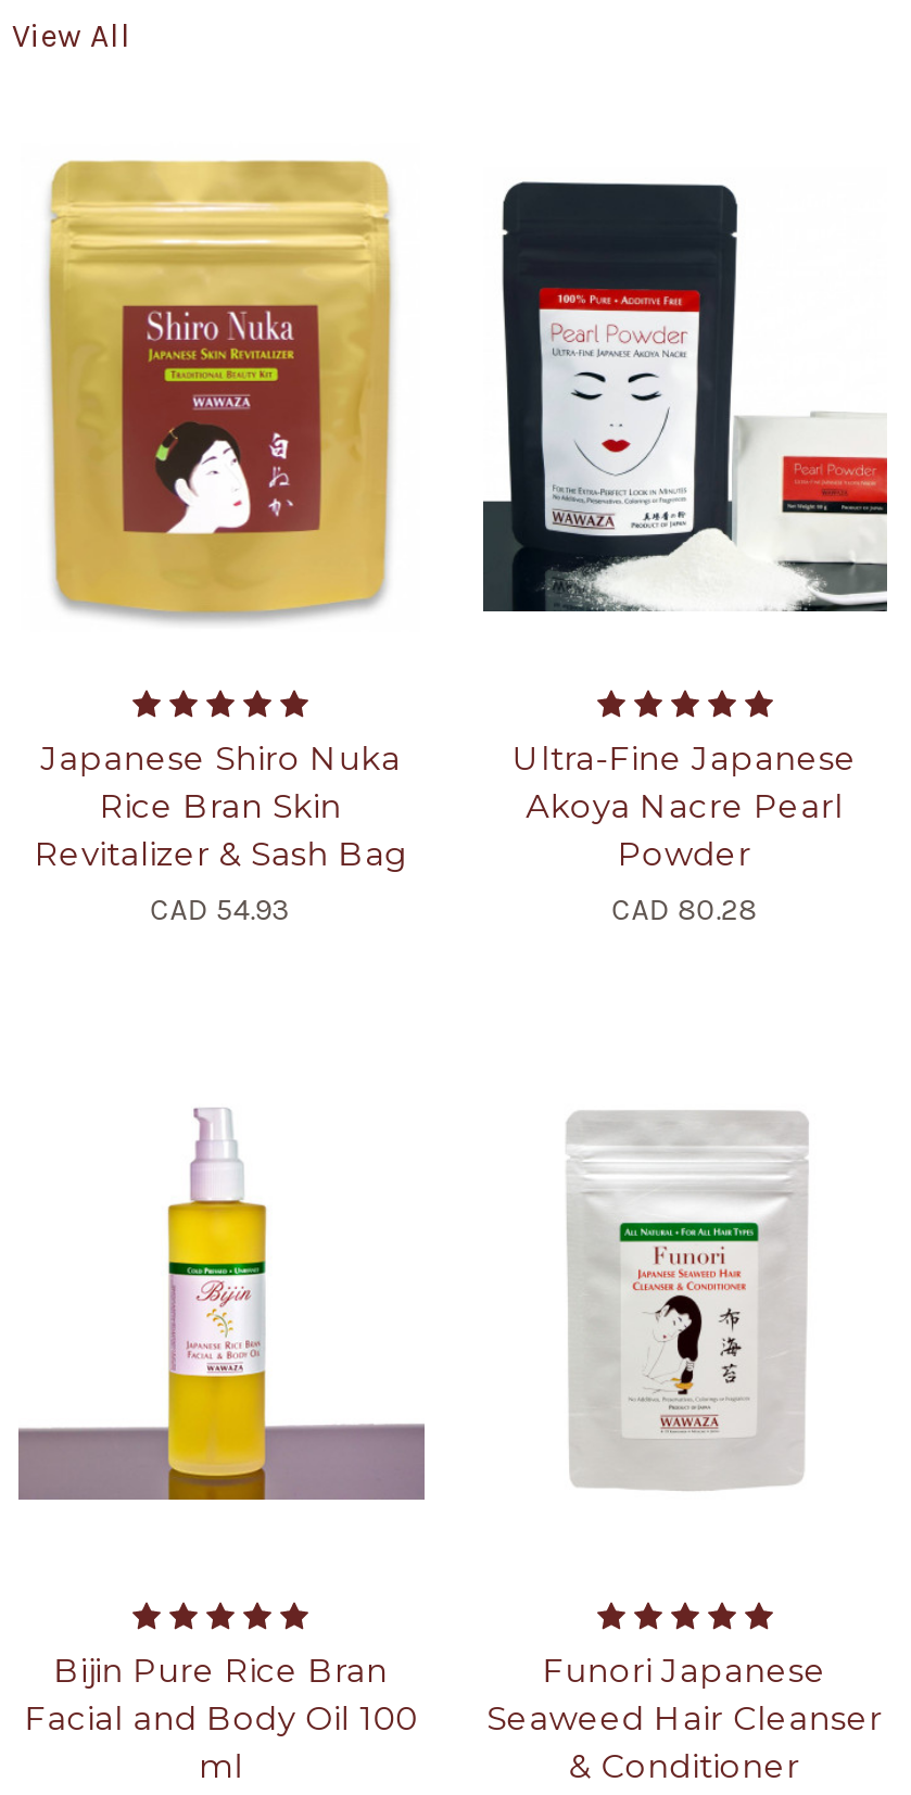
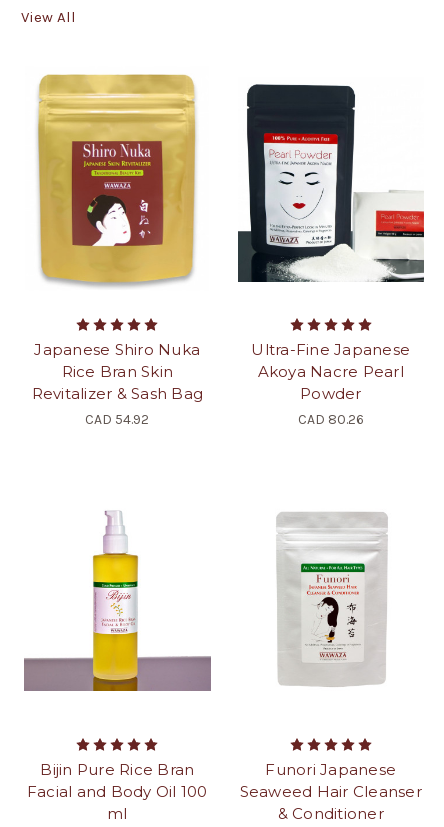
[150,891,292,928] CAD 54.93 -> [85,411,149,428] CAD 54.92
[612,891,757,928] CAD 80.28 -> [298,411,364,428] CAD 80.26

